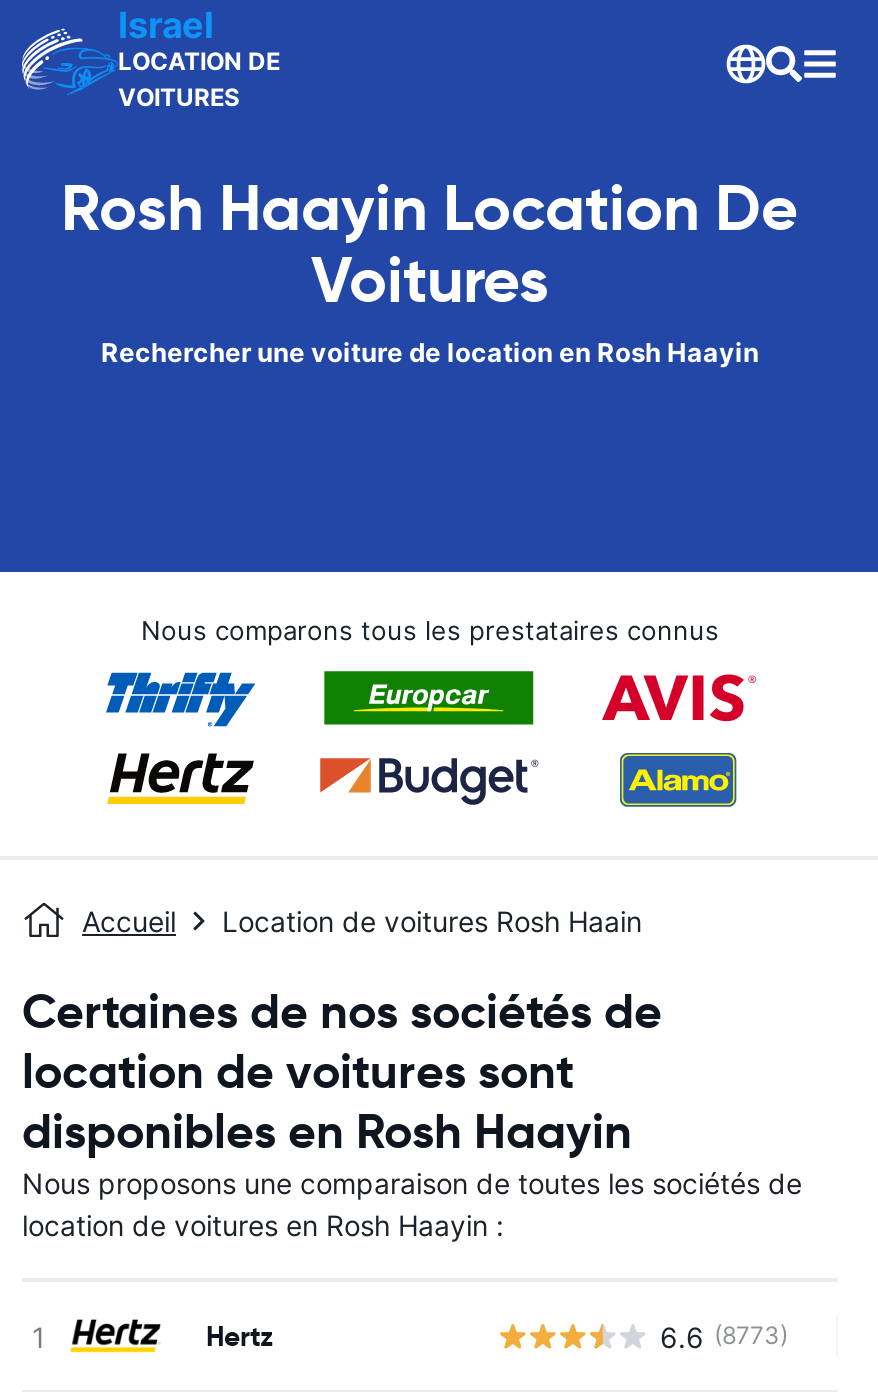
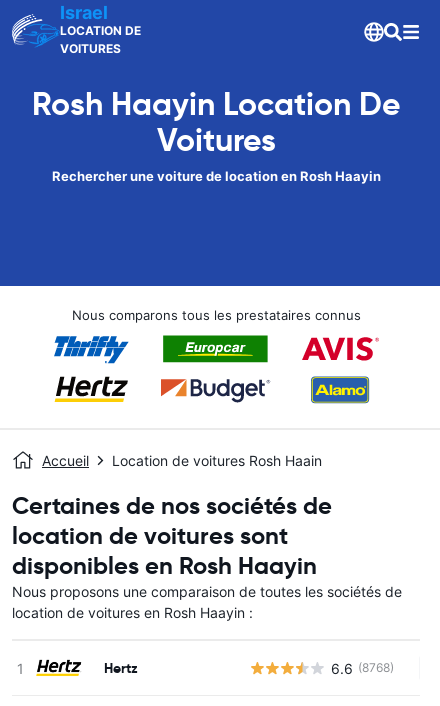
[660,1319,788,1353] 6.6 (8773) -> [331,659,394,676] 6.6 (8768)

